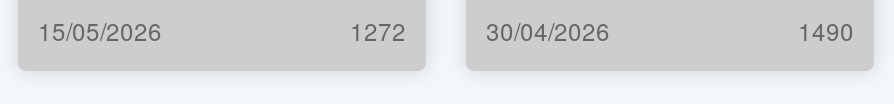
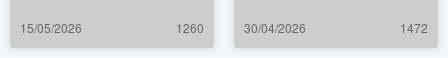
[350,13,406,47] 1272 -> [176,19,204,36] 1260
[798,13,854,47] 1490 -> [400,19,428,36] 1472

